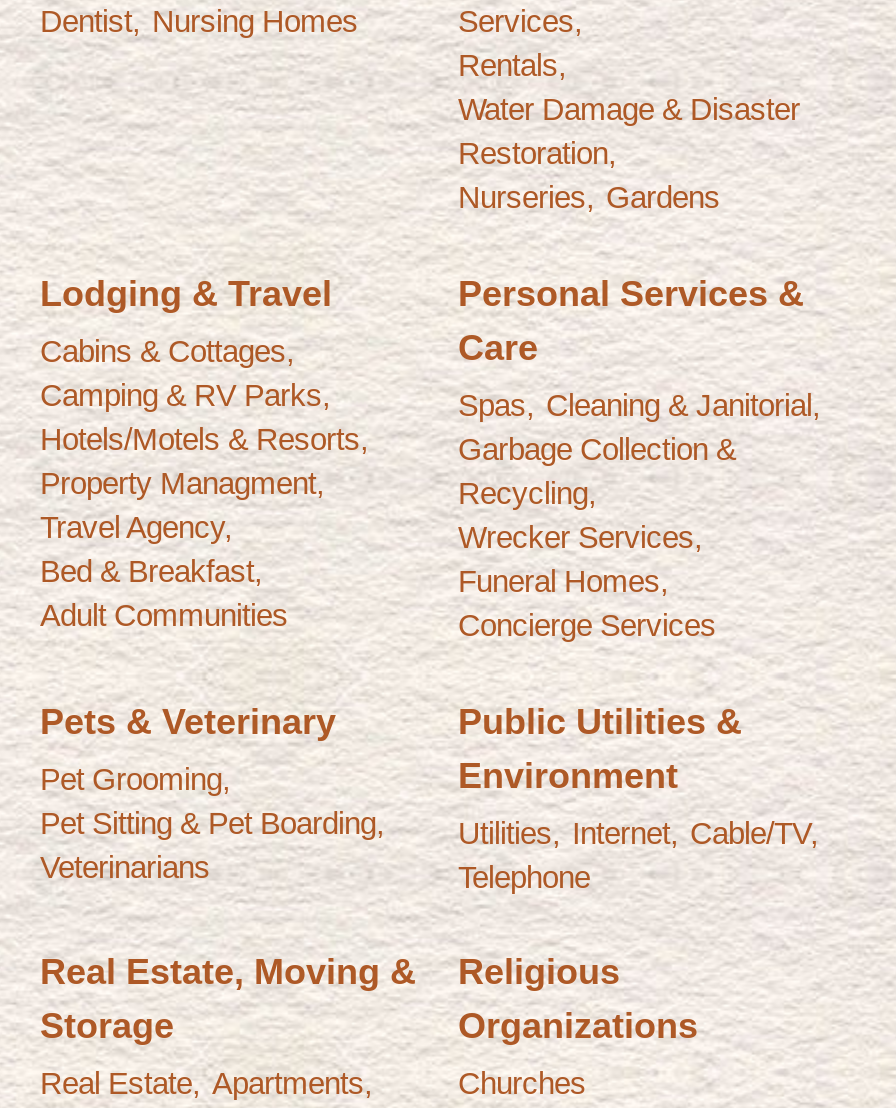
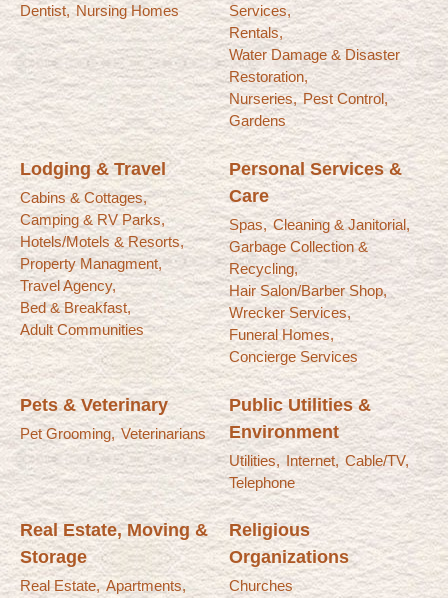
[458,180,720,214] Nurseries, Gardens -> [229,90,388,129] Nurseries, Pest Control, | Gardens
none -> [229,282,387,299] Hair Salon/Barber Shop,
[40,761,384,883] Pet Grooming, | Pet Sitting & Pet Boarding, | Veterinarians -> [20,424,206,441] Pet Grooming, Veterinarians

